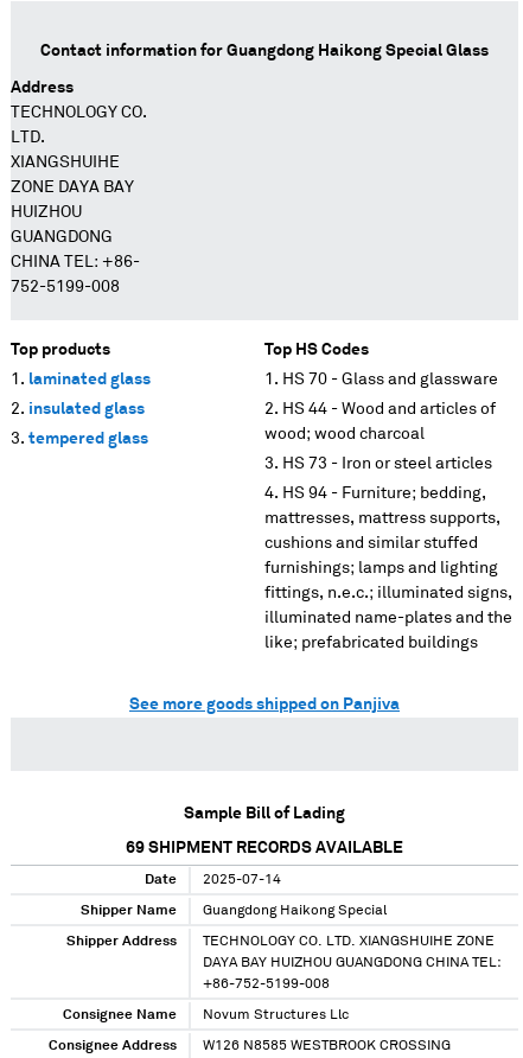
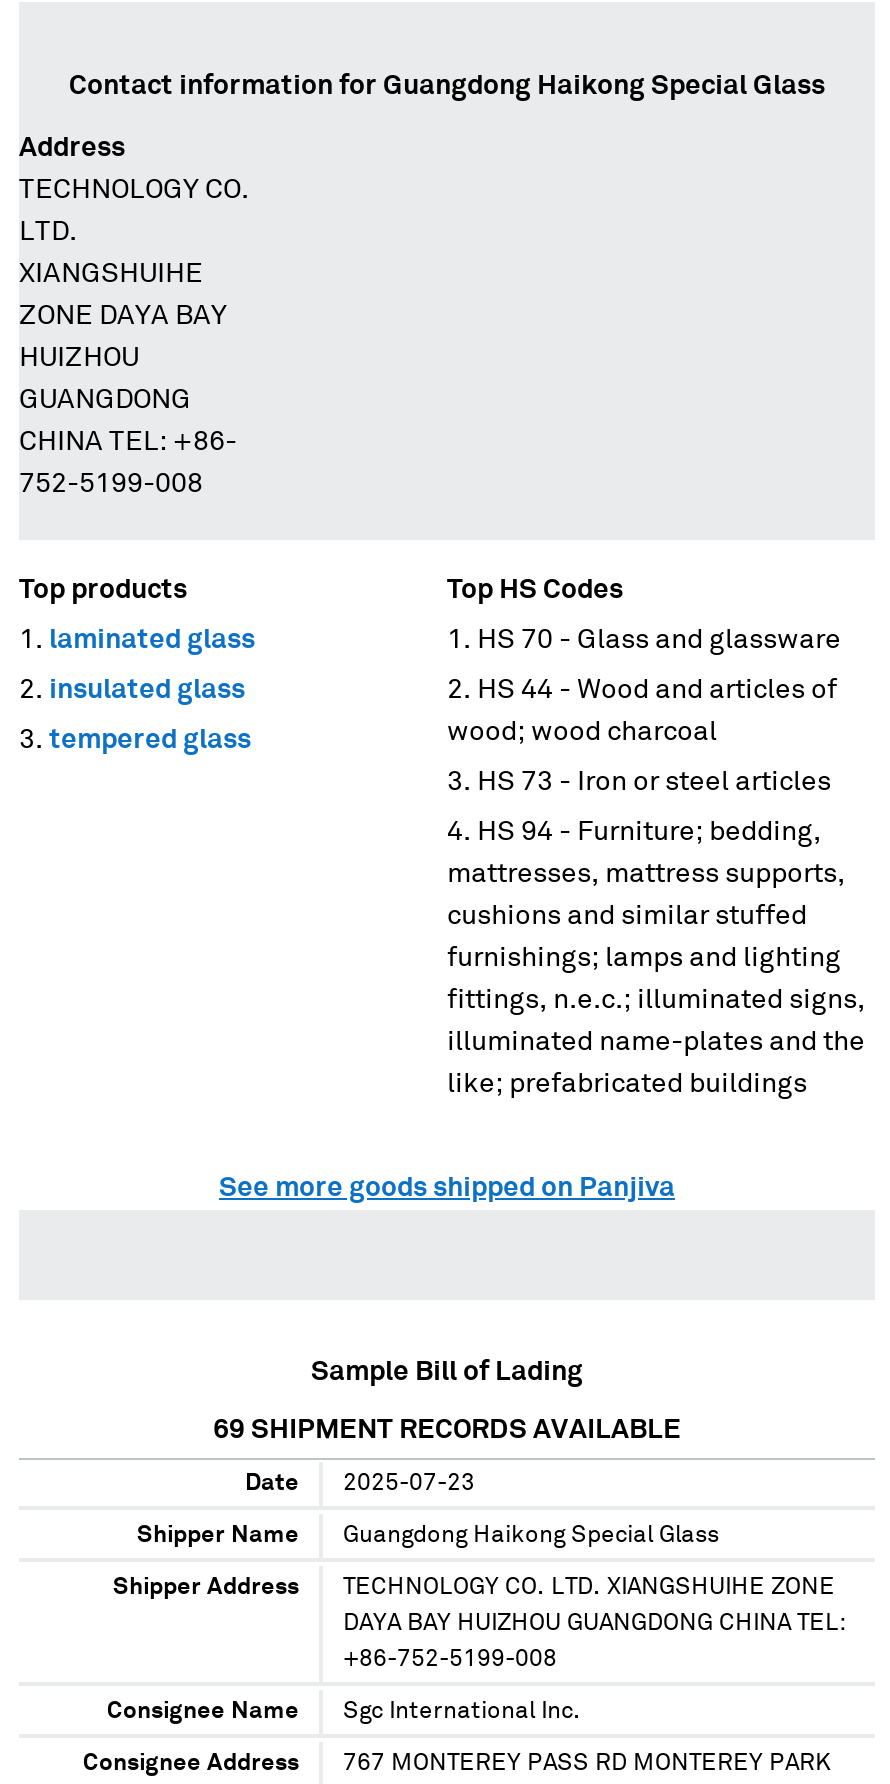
[145,873,281,887] Date 2025-07-14 -> [245,1472,475,1496] Date 2025-07-23
[203,904,387,918] Guangdong Haikong Special -> [343,1524,719,1548] Guangdong Haikong Special Glass
[203,1008,349,1023] Novum Structures Llc -> [343,1700,581,1724] Sgc International Inc.
[203,1039,451,1053] W126 N8585 WESTBROOK CROSSING -> [343,1752,831,1776] 767 MONTEREY PASS RD MONTEREY PARK

